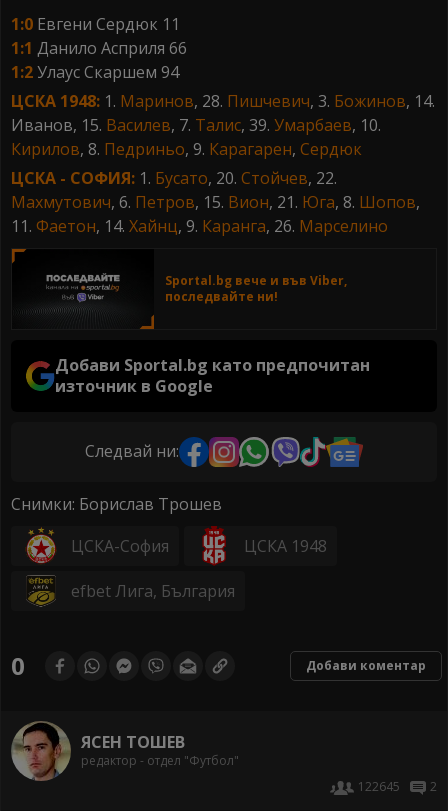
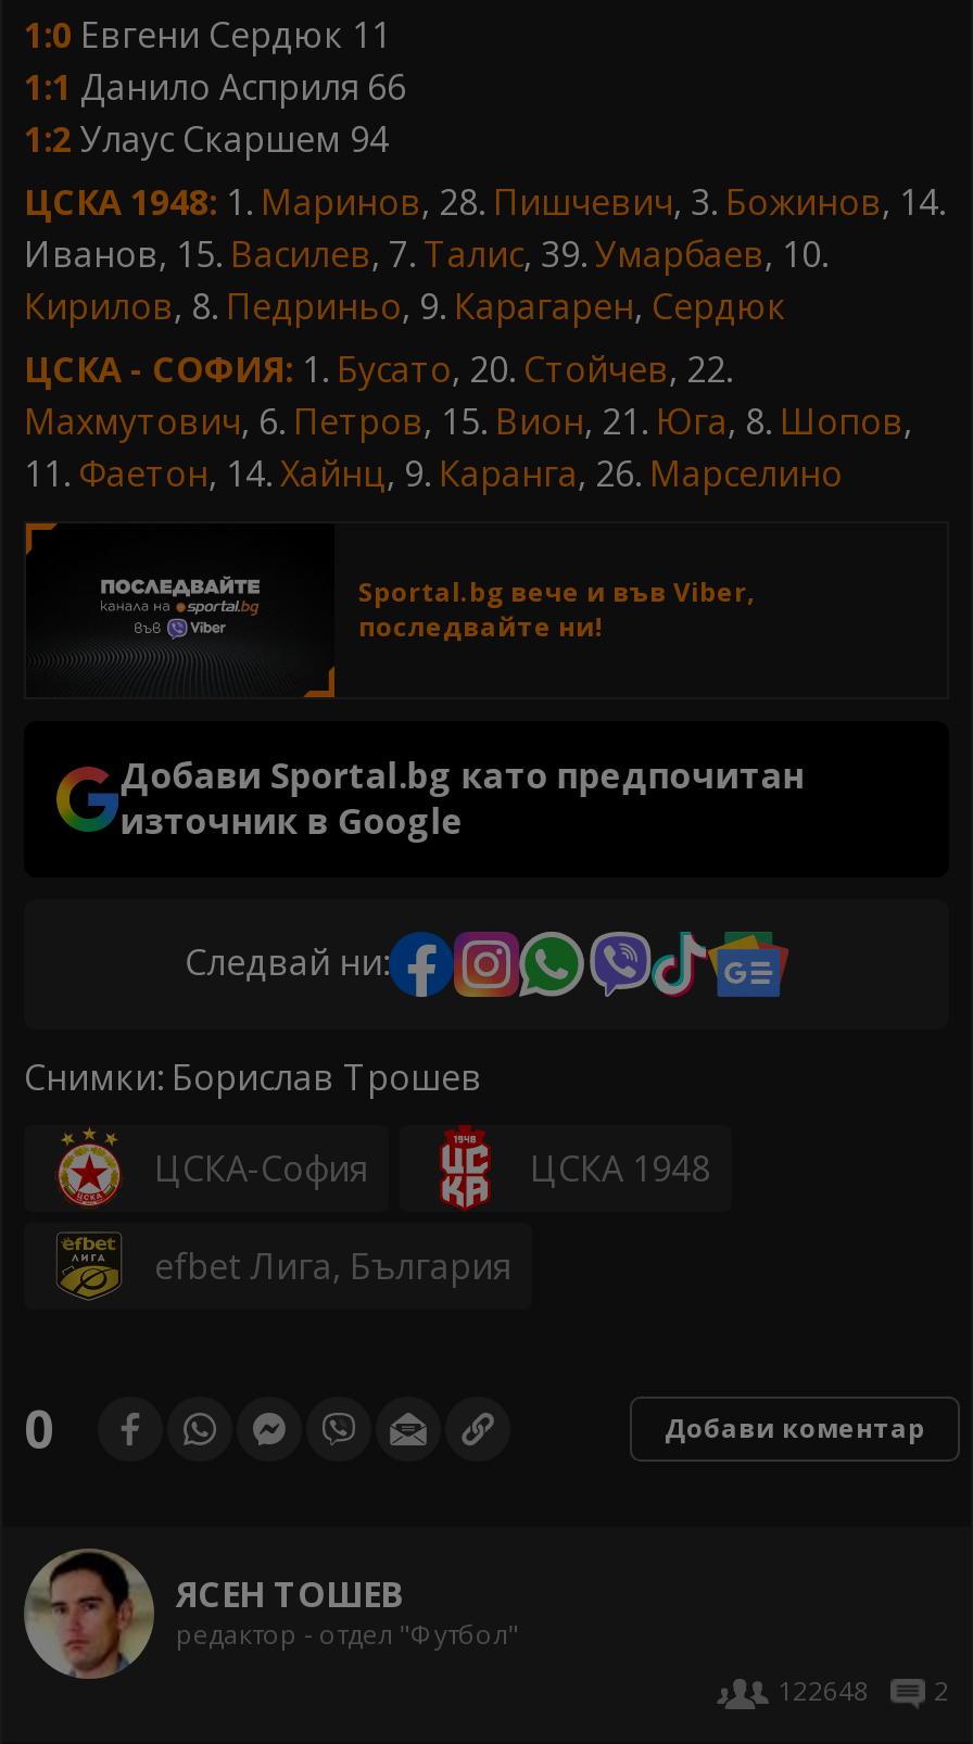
[358,778,437,795] 122645 2 -> [778,1672,949,1709] 122648 2

